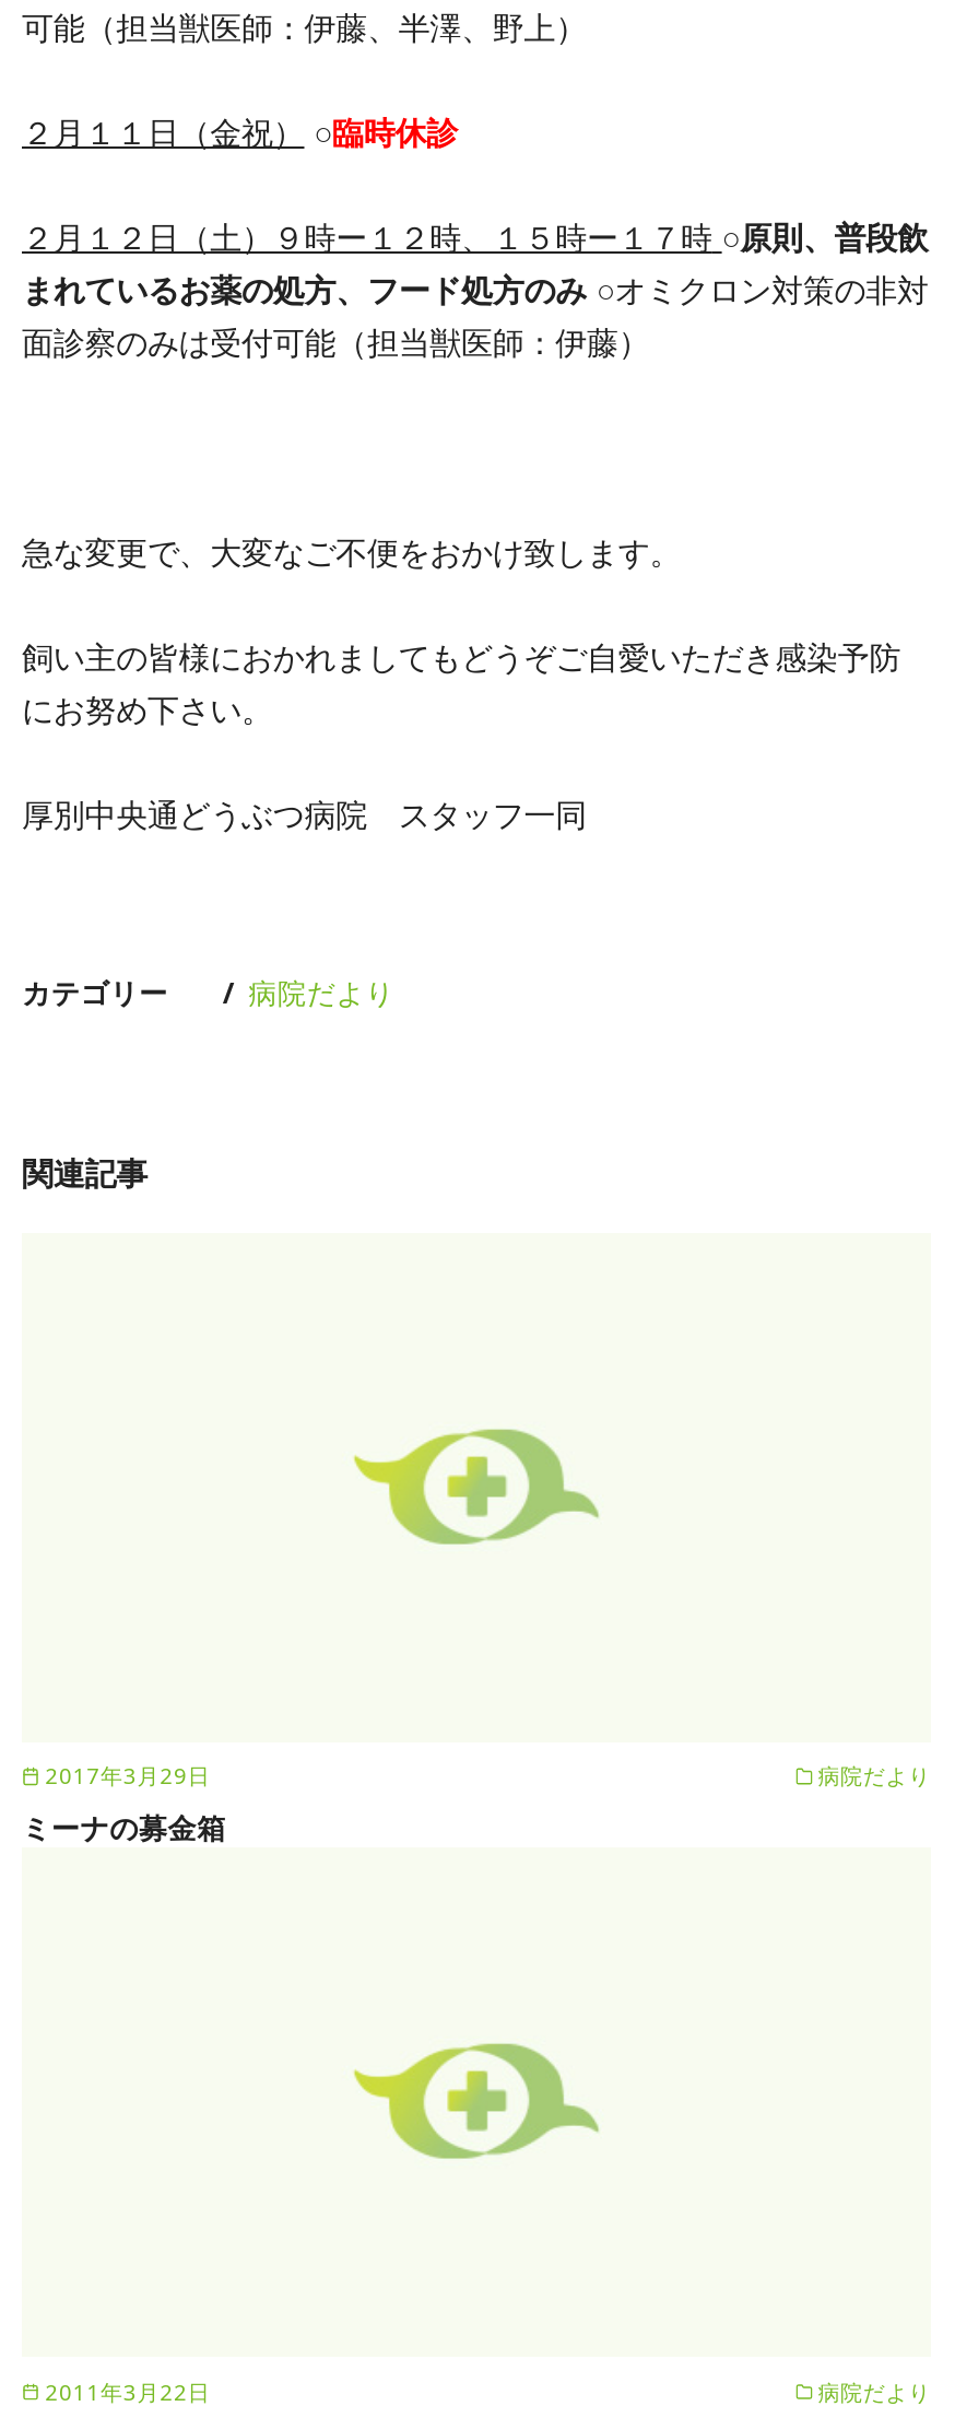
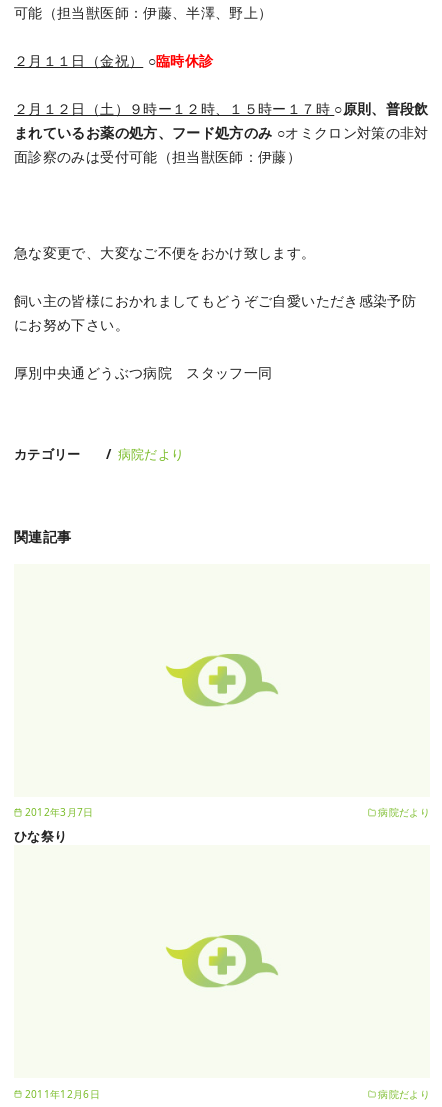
[45,1760,210,1791] 2017年3月29日 -> [25,805,94,819] 2012年3月7日
[22,1809,226,1848] ミーナの募金箱 -> [14,827,67,845] ひな祭り
[45,2376,210,2406] 2011年3月22日 -> [25,1087,100,1101] 2011年12月6日

